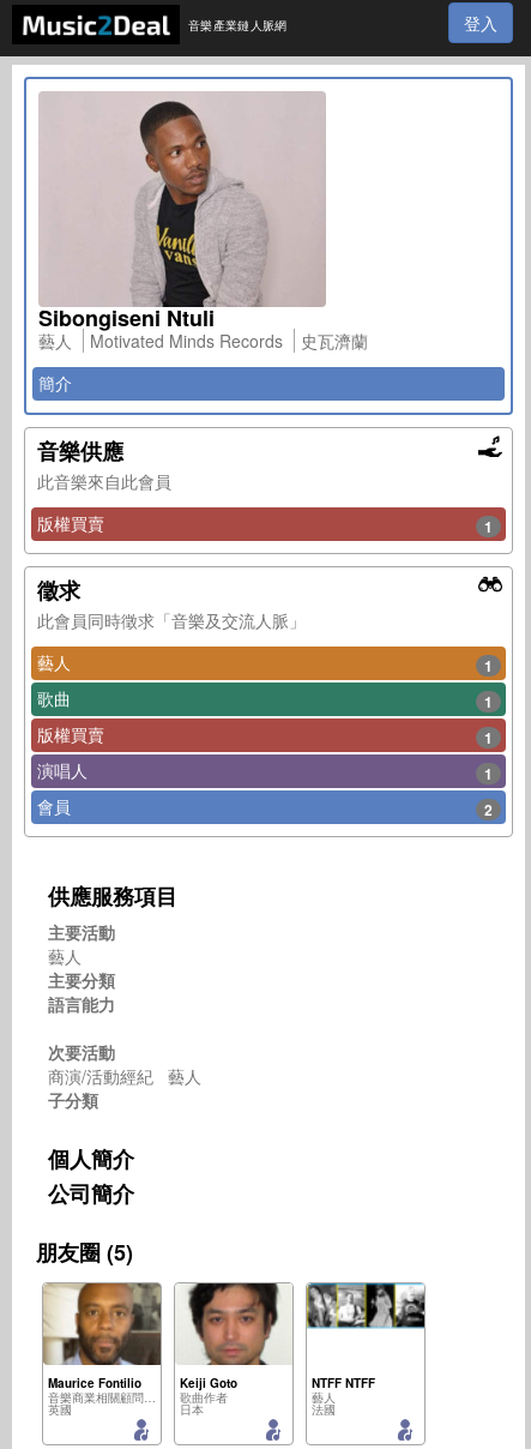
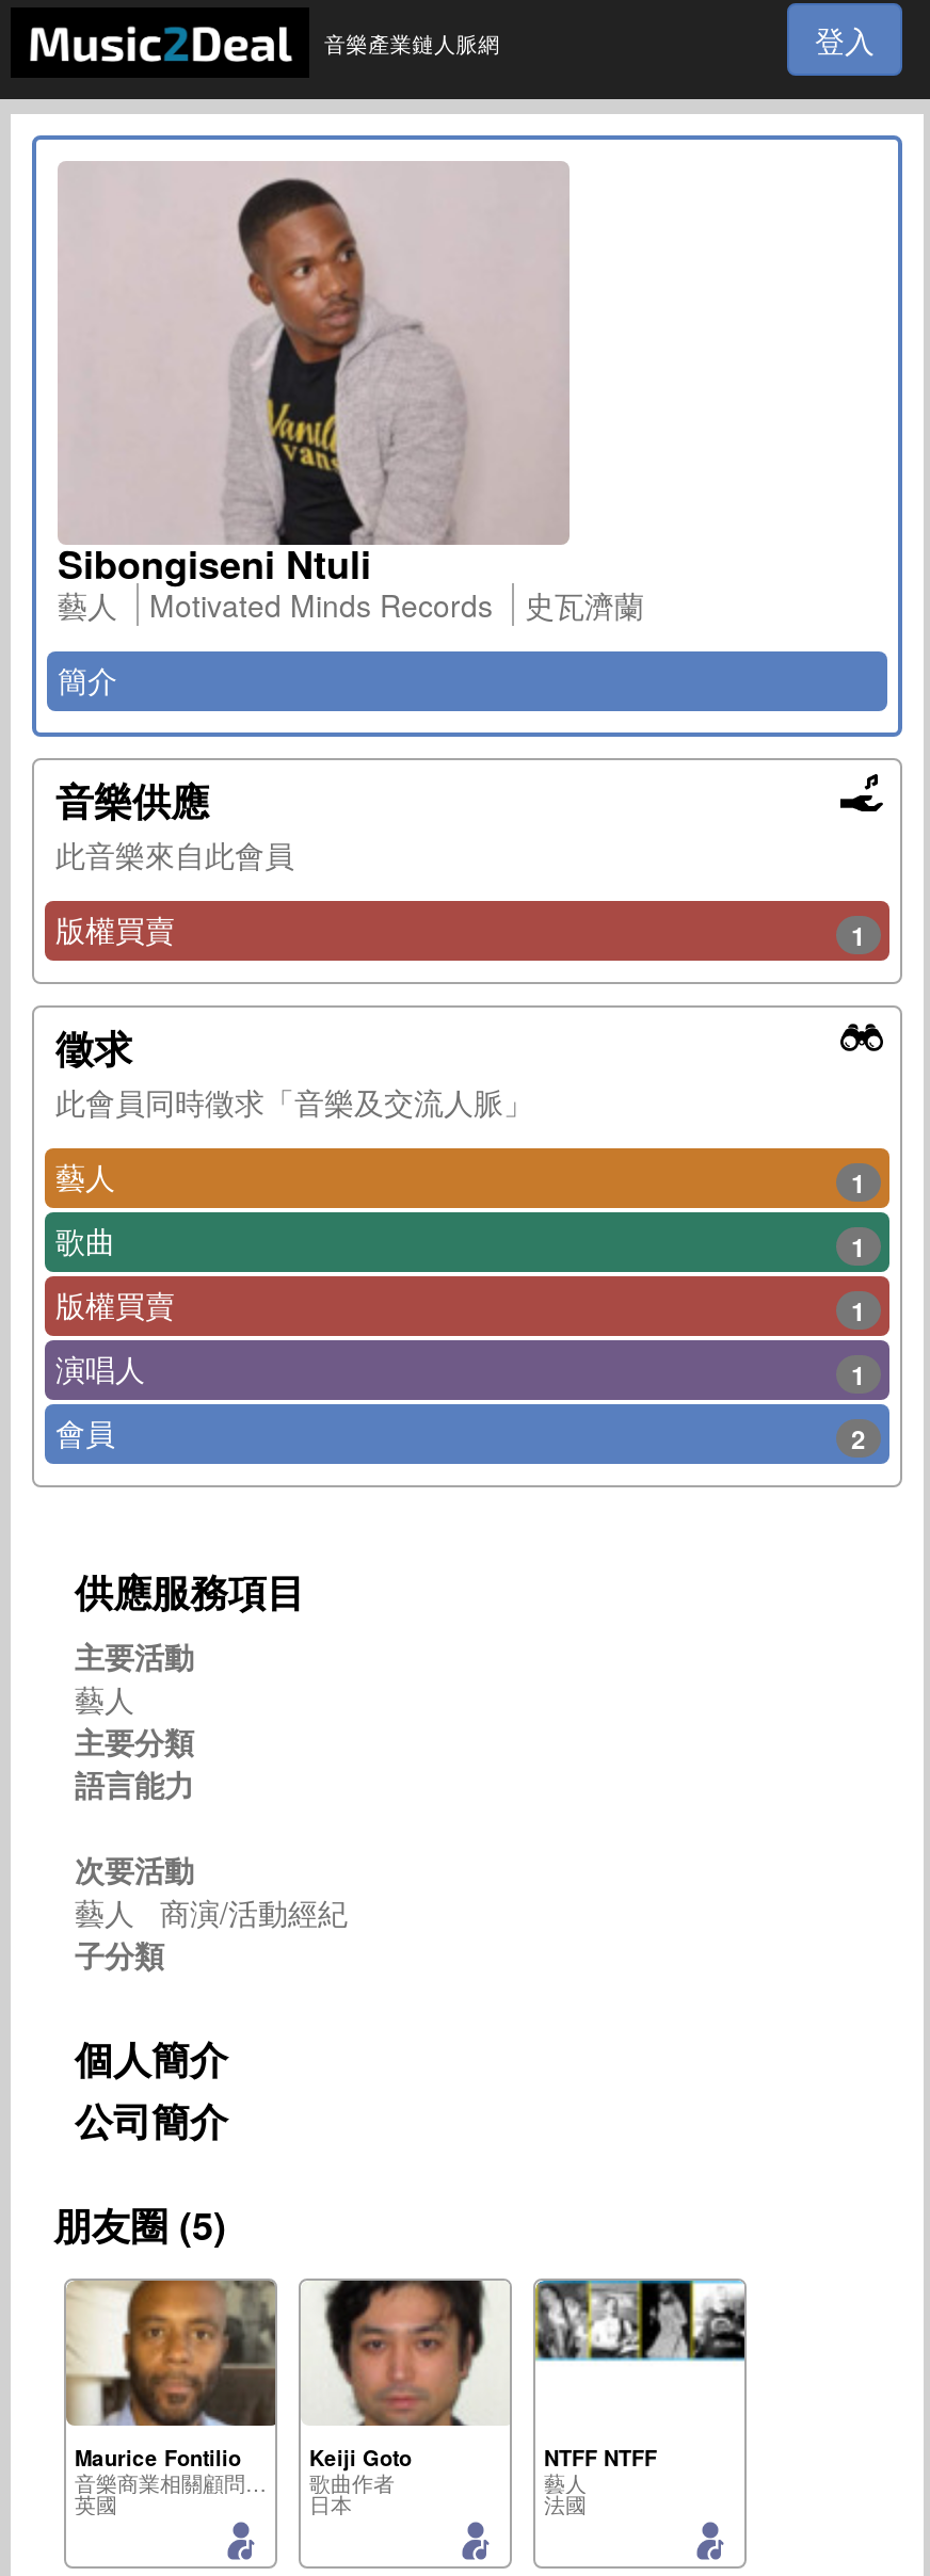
[48,1064,211,1088] 商演/活動經紀 藝人 -> [75,1890,365,1933] 藝人 商演/活動經紀

